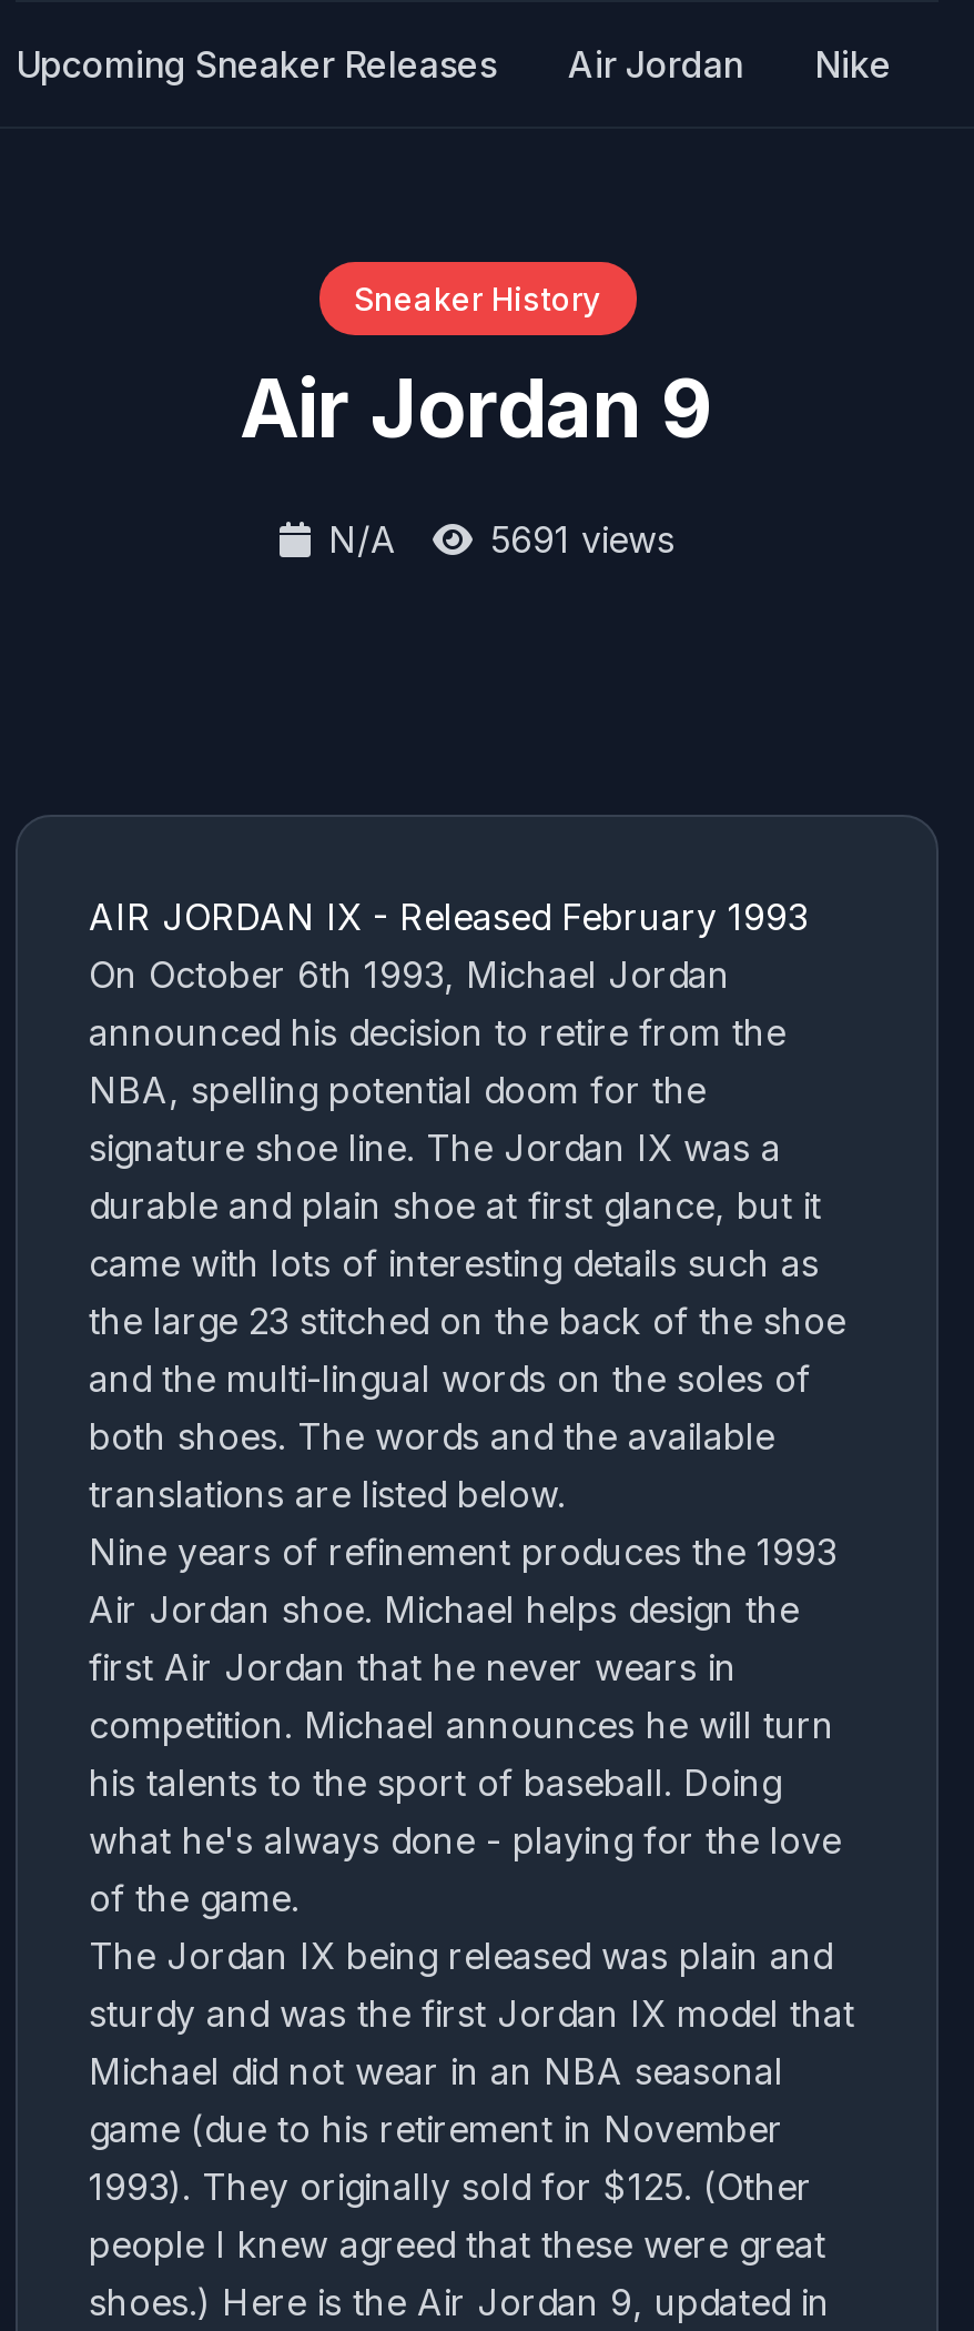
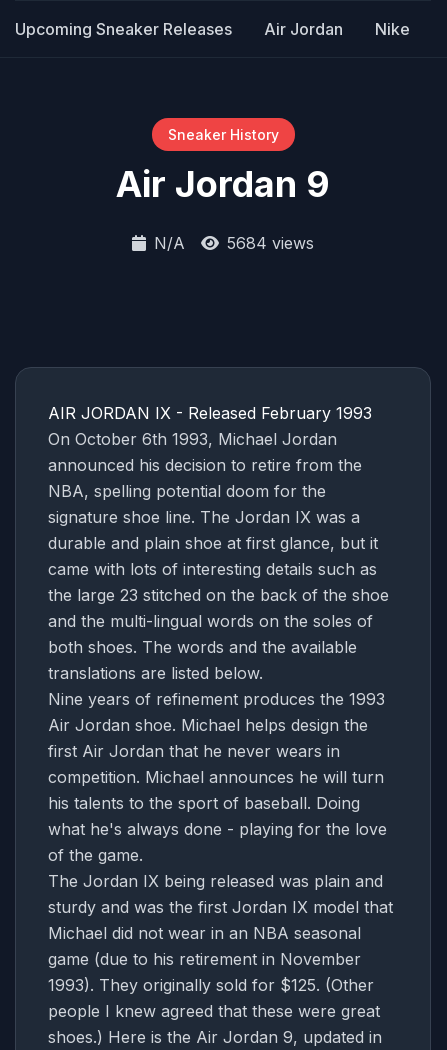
[490,517,674,562] 5691 views -> [227,233,314,253] 5684 views

